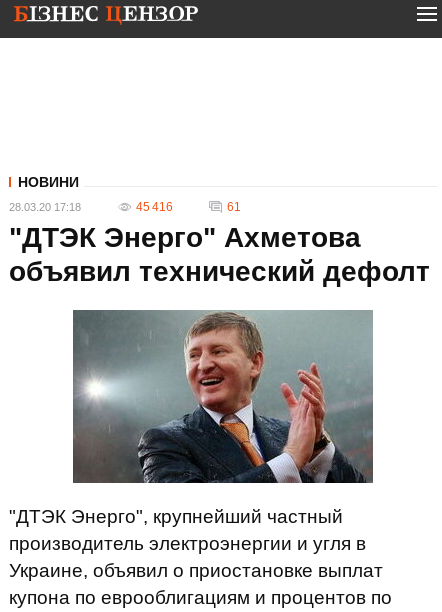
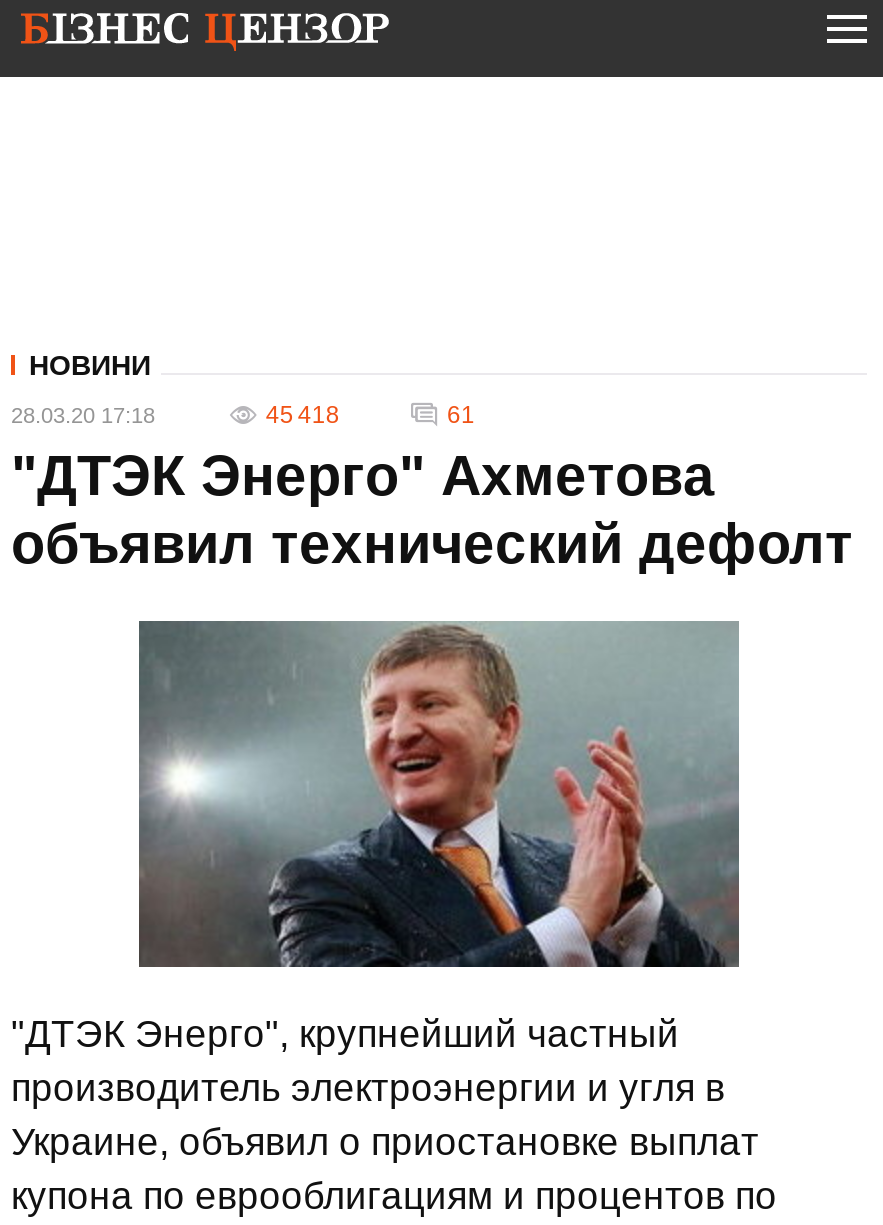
[136,200,173,214] 45 416 -> [266,401,340,429] 45 418

